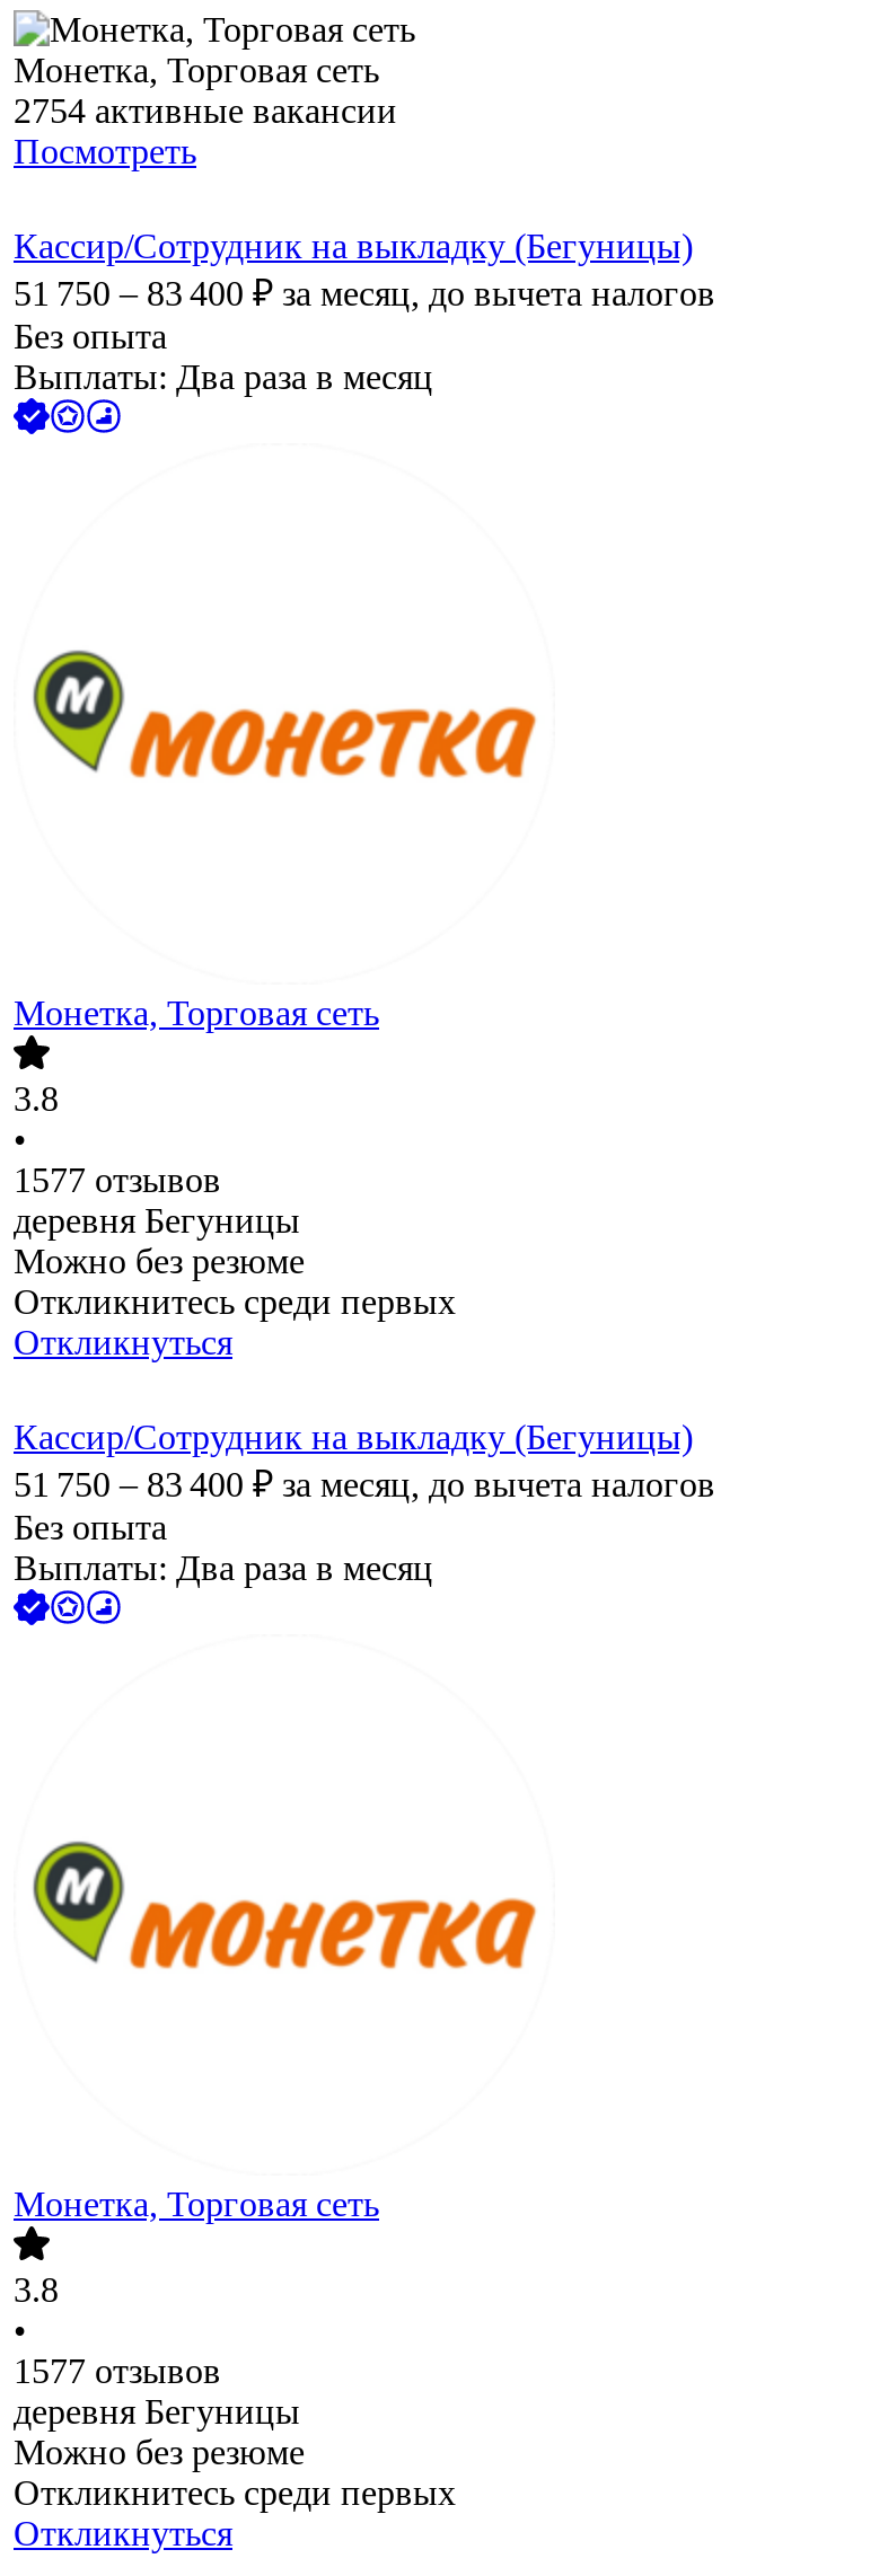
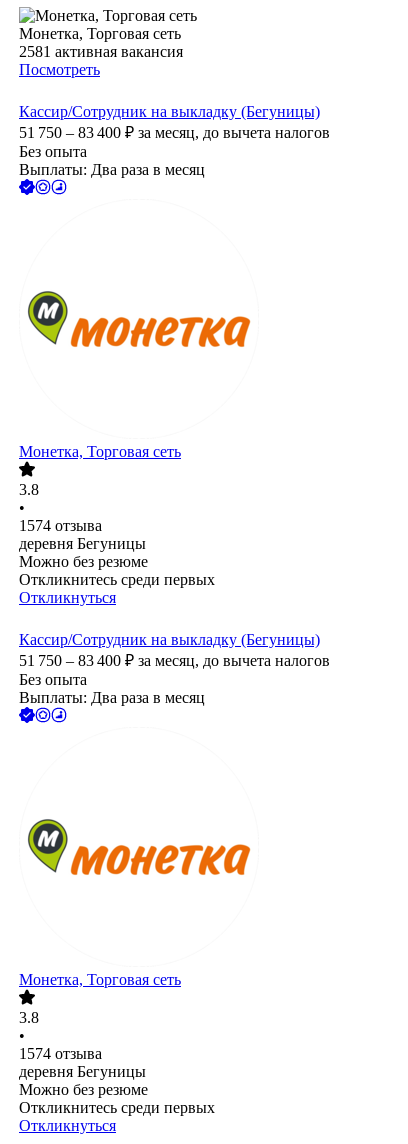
[14,92,397,130] 2754 активные вакансии -> [19,43,183,60] 2581 активная вакансия
[14,1161,221,1200] 1577 отзывов -> [19,517,102,534] 1574 отзыва
[14,2352,221,2391] 1577 отзывов -> [19,1045,102,1062] 1574 отзыва

